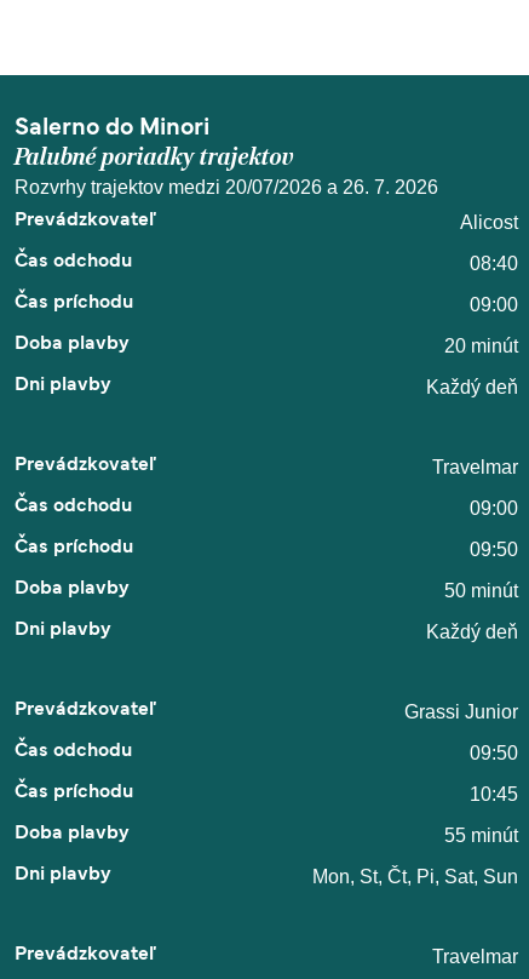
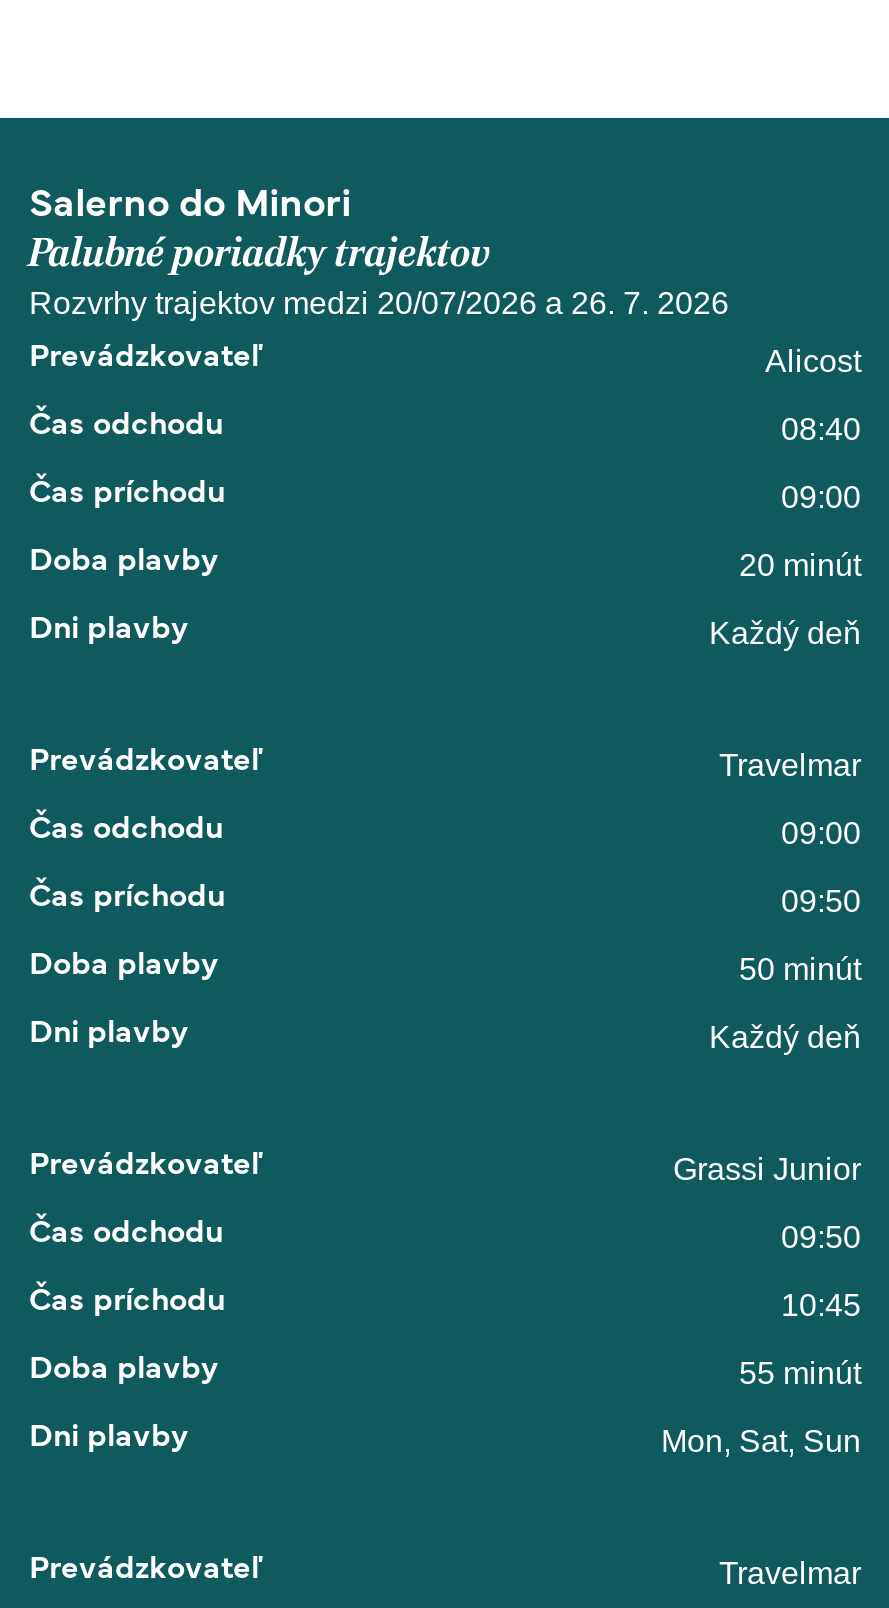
[312,867,518,887] Mon, St, Čt, Pi, Sat, Sun -> [661,1425,861,1459] Mon, Sat, Sun

